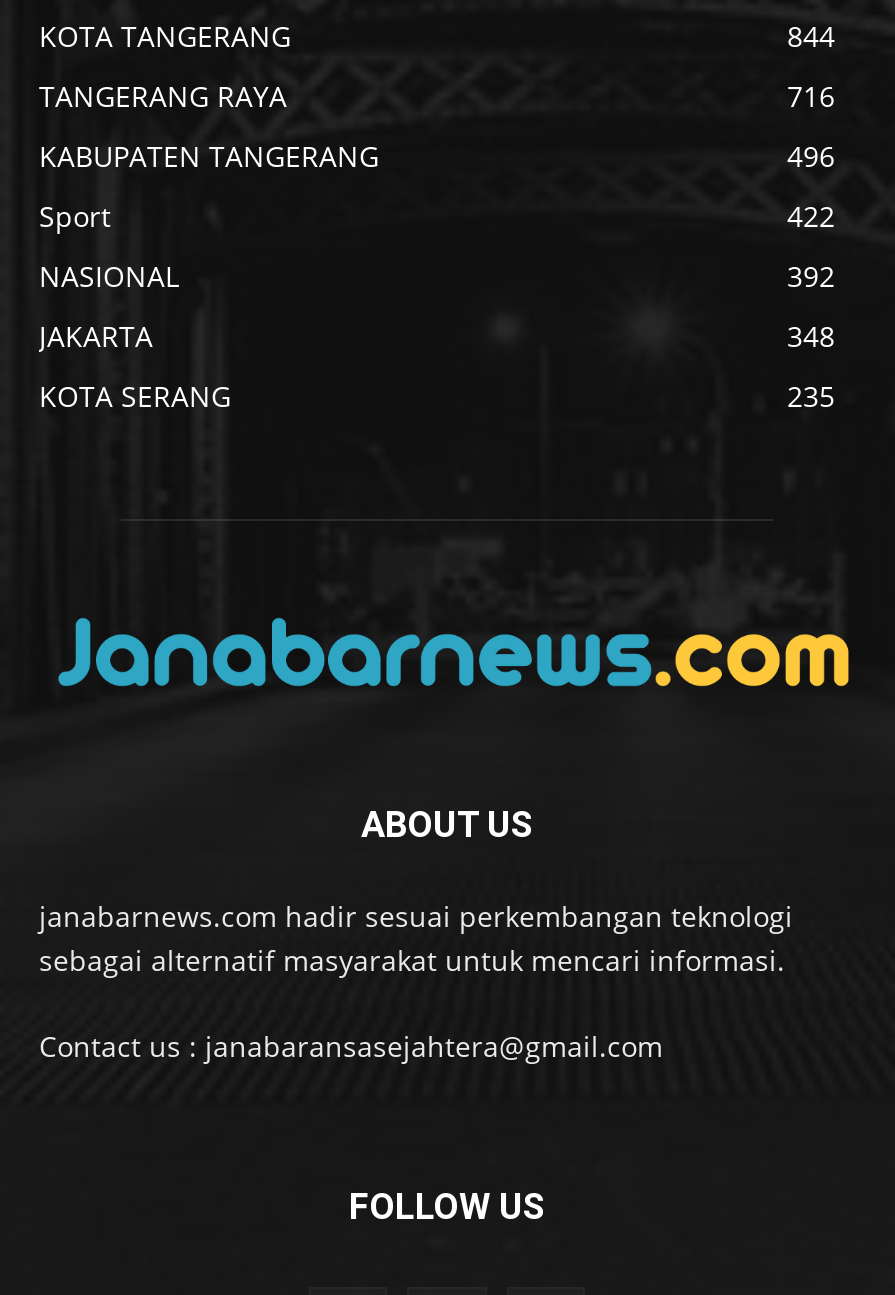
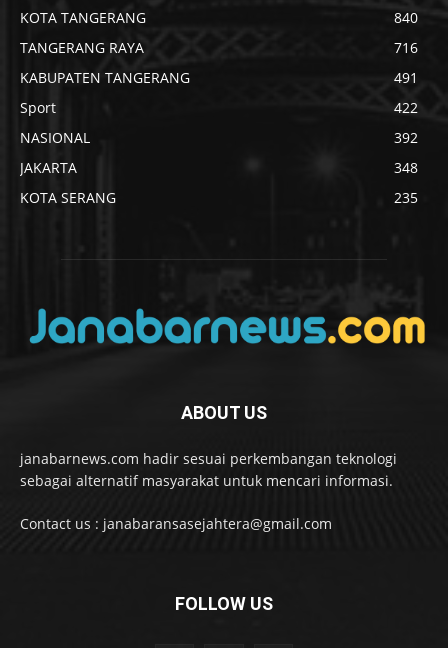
[787,16,835,54] 844 -> [394,8,418,27] 840
[787,136,835,174] 496 -> [394,68,418,87] 491

